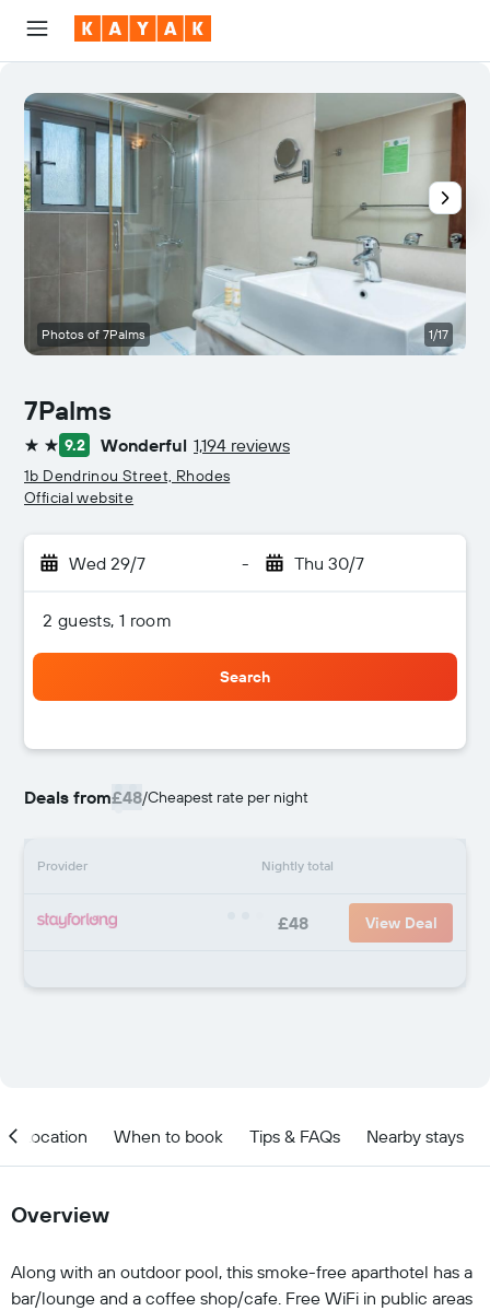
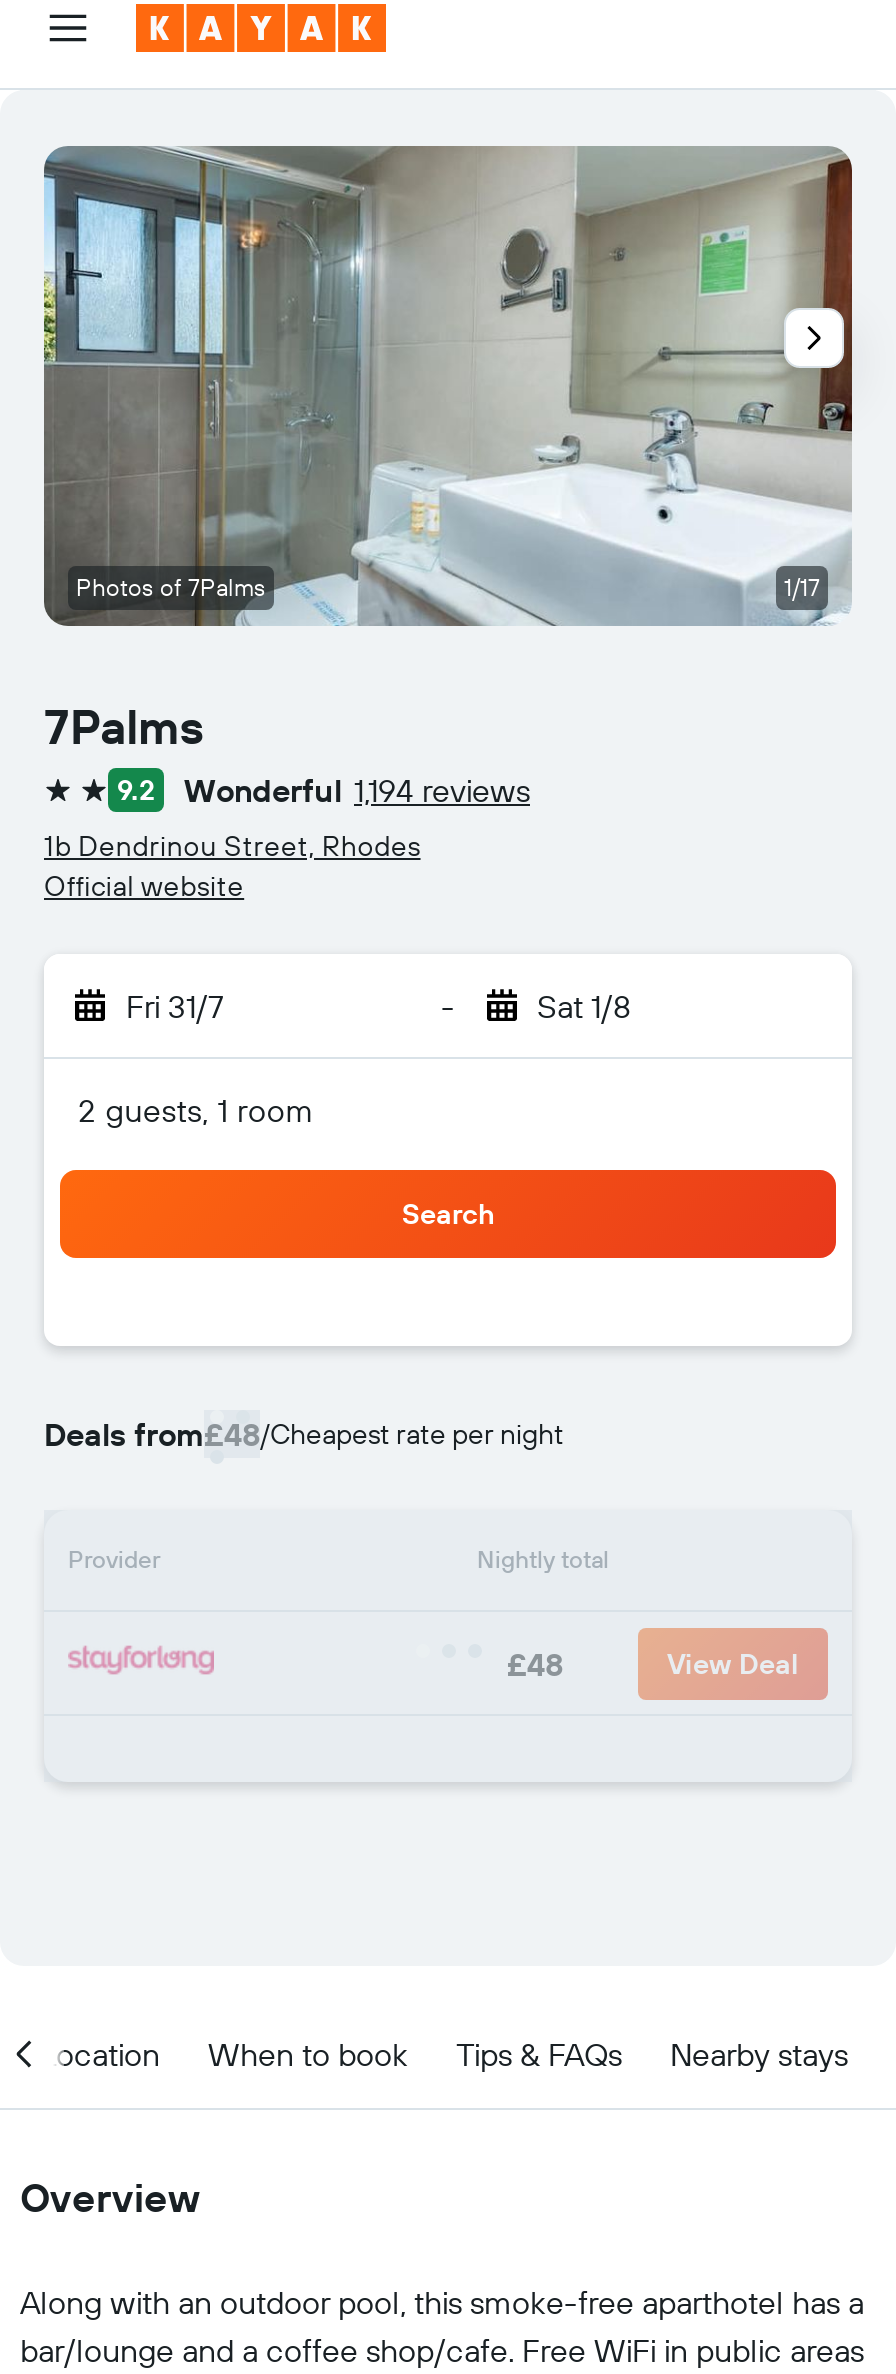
[69,552,145,574] Wed 29/7 -> [126,986,224,1026] Fri 31/7
[294,552,364,574] Thu 30/7 -> [537,986,631,1026] Sat 1/8

